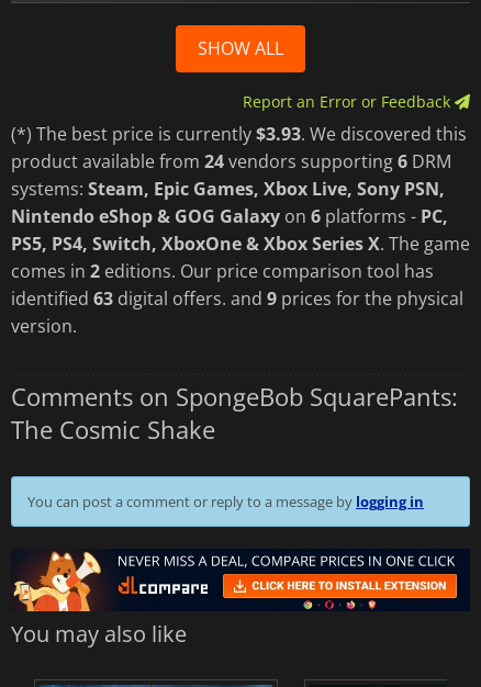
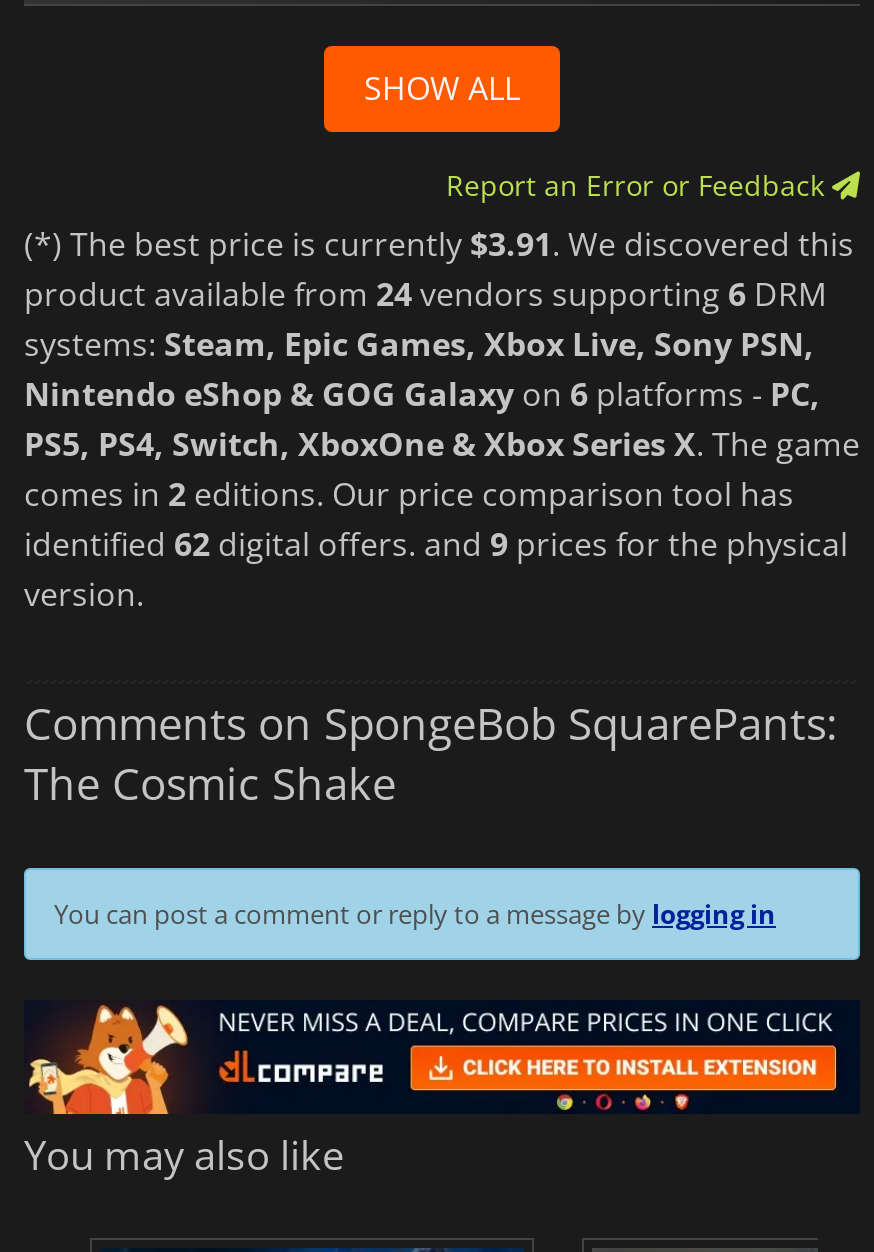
[11,121,467,146] (*) The best price is currently $3.93. We discovered this -> [24,221,854,265] (*) The best price is currently $3.91. We discovered this
[11,286,463,310] identified 63 digital offers. and 9 prices for the physical -> [24,521,848,565] identified 62 digital offers. and 9 prices for the physical

